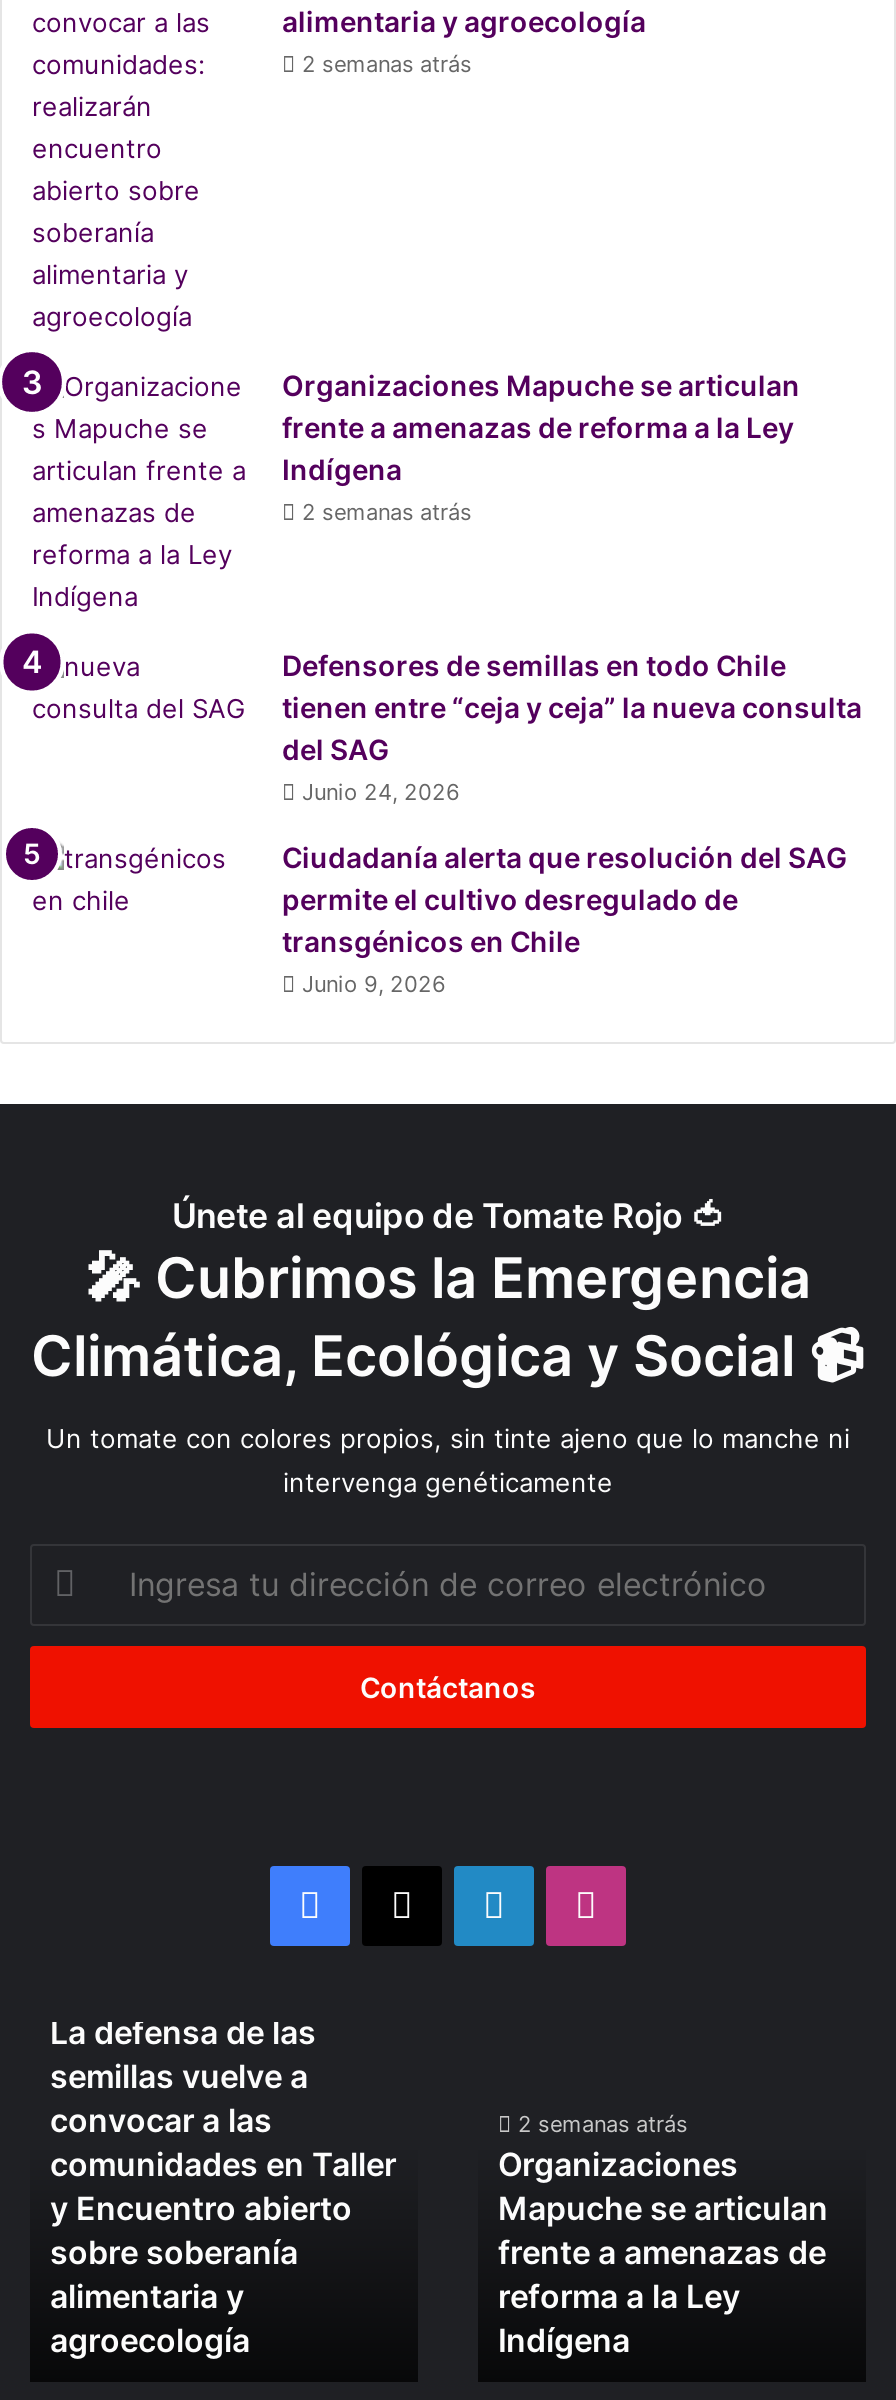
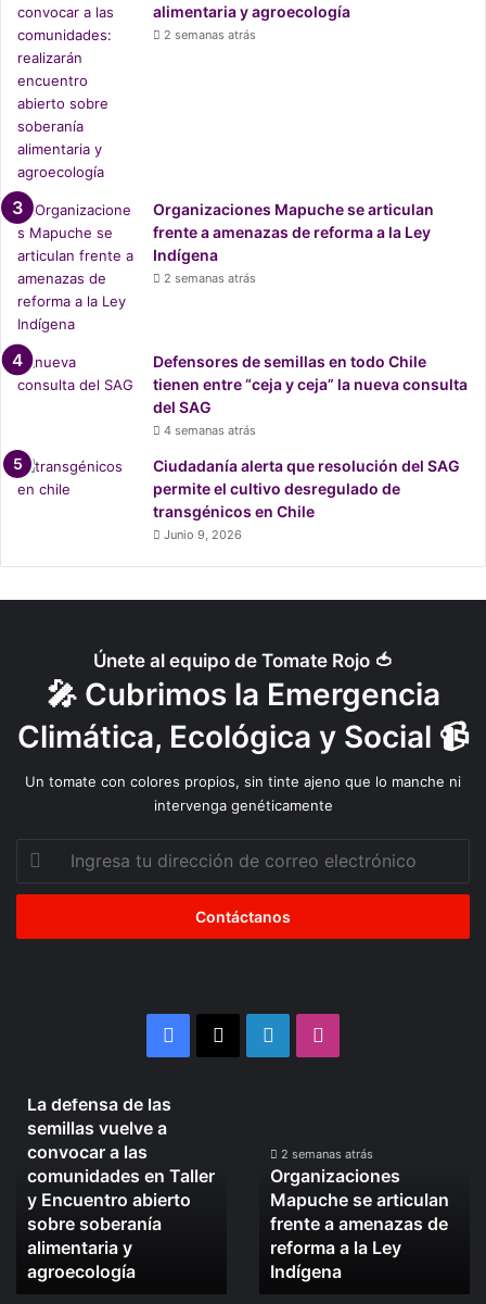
[302,778,460,806] Junio 24, 2026 -> [164,423,256,438] 4 semanas atrás

